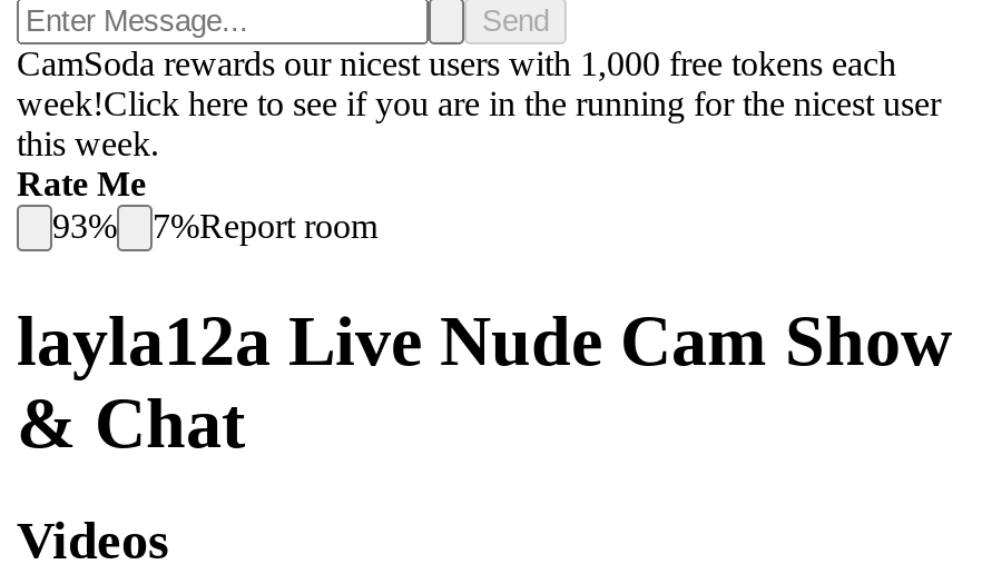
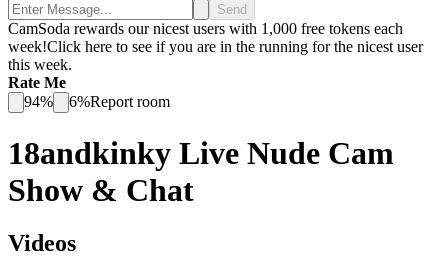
[52,207,377,245] 93% | 7%Report room -> [24,93,170,110] 94% | 6%Report room
[17,299,952,462] layla12a Live Nude Cam Show | & Chat -> [8,134,394,207] 18andkinky Live Nude Cam | Show & Chat

